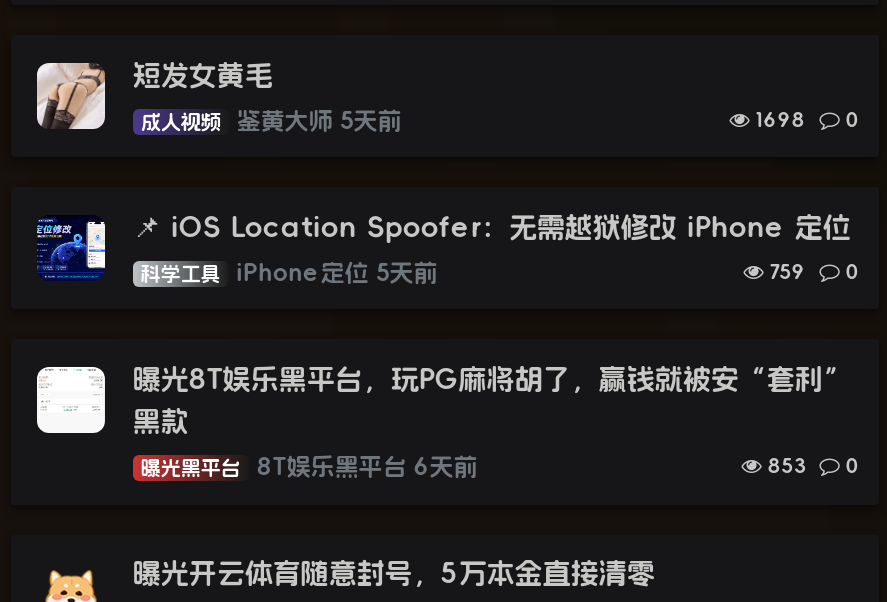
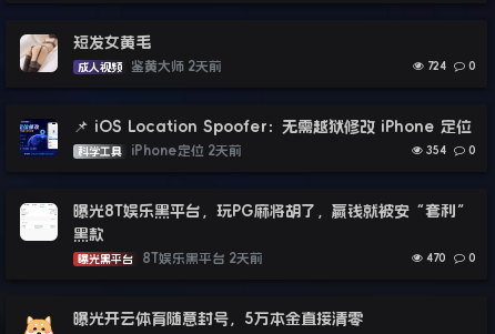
[237,108,402,132] 鉴黄大师 5天前 -> [131,60,222,73] 鉴黄大师 2天前
[749,108,859,130] 1698 0 -> [424,60,476,72] 724 0
[237,260,438,284] iPhone定位 5天前 -> [131,144,242,158] iPhone定位 2天前
[763,260,859,282] 759 0 -> [423,144,476,157] 354 0
[257,454,478,478] 8T娱乐黑平台 6天前 -> [142,252,263,265] 8T娱乐黑平台 2天前
[761,454,859,476] 853 0 -> [423,252,476,264] 470 0

